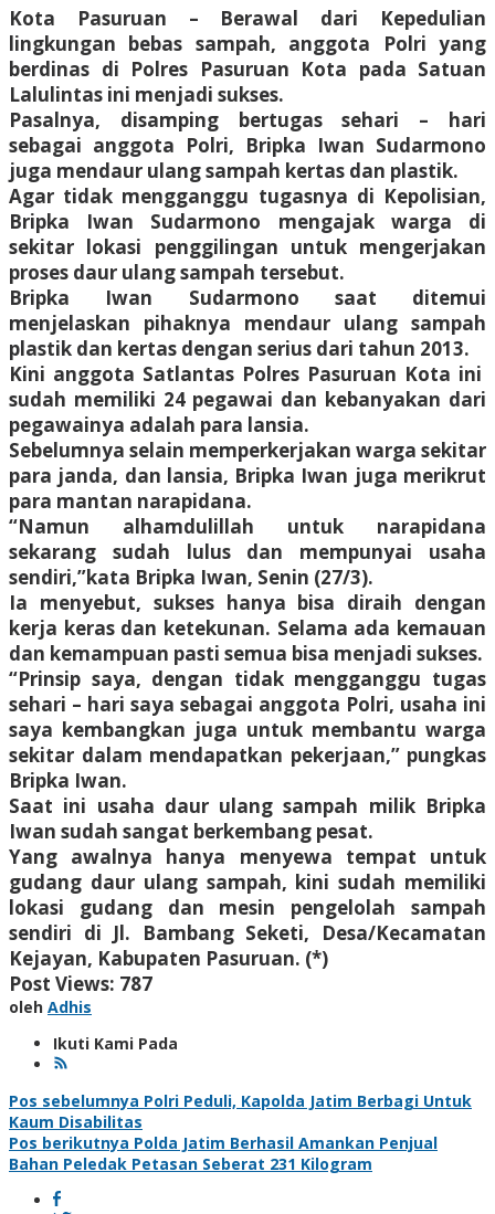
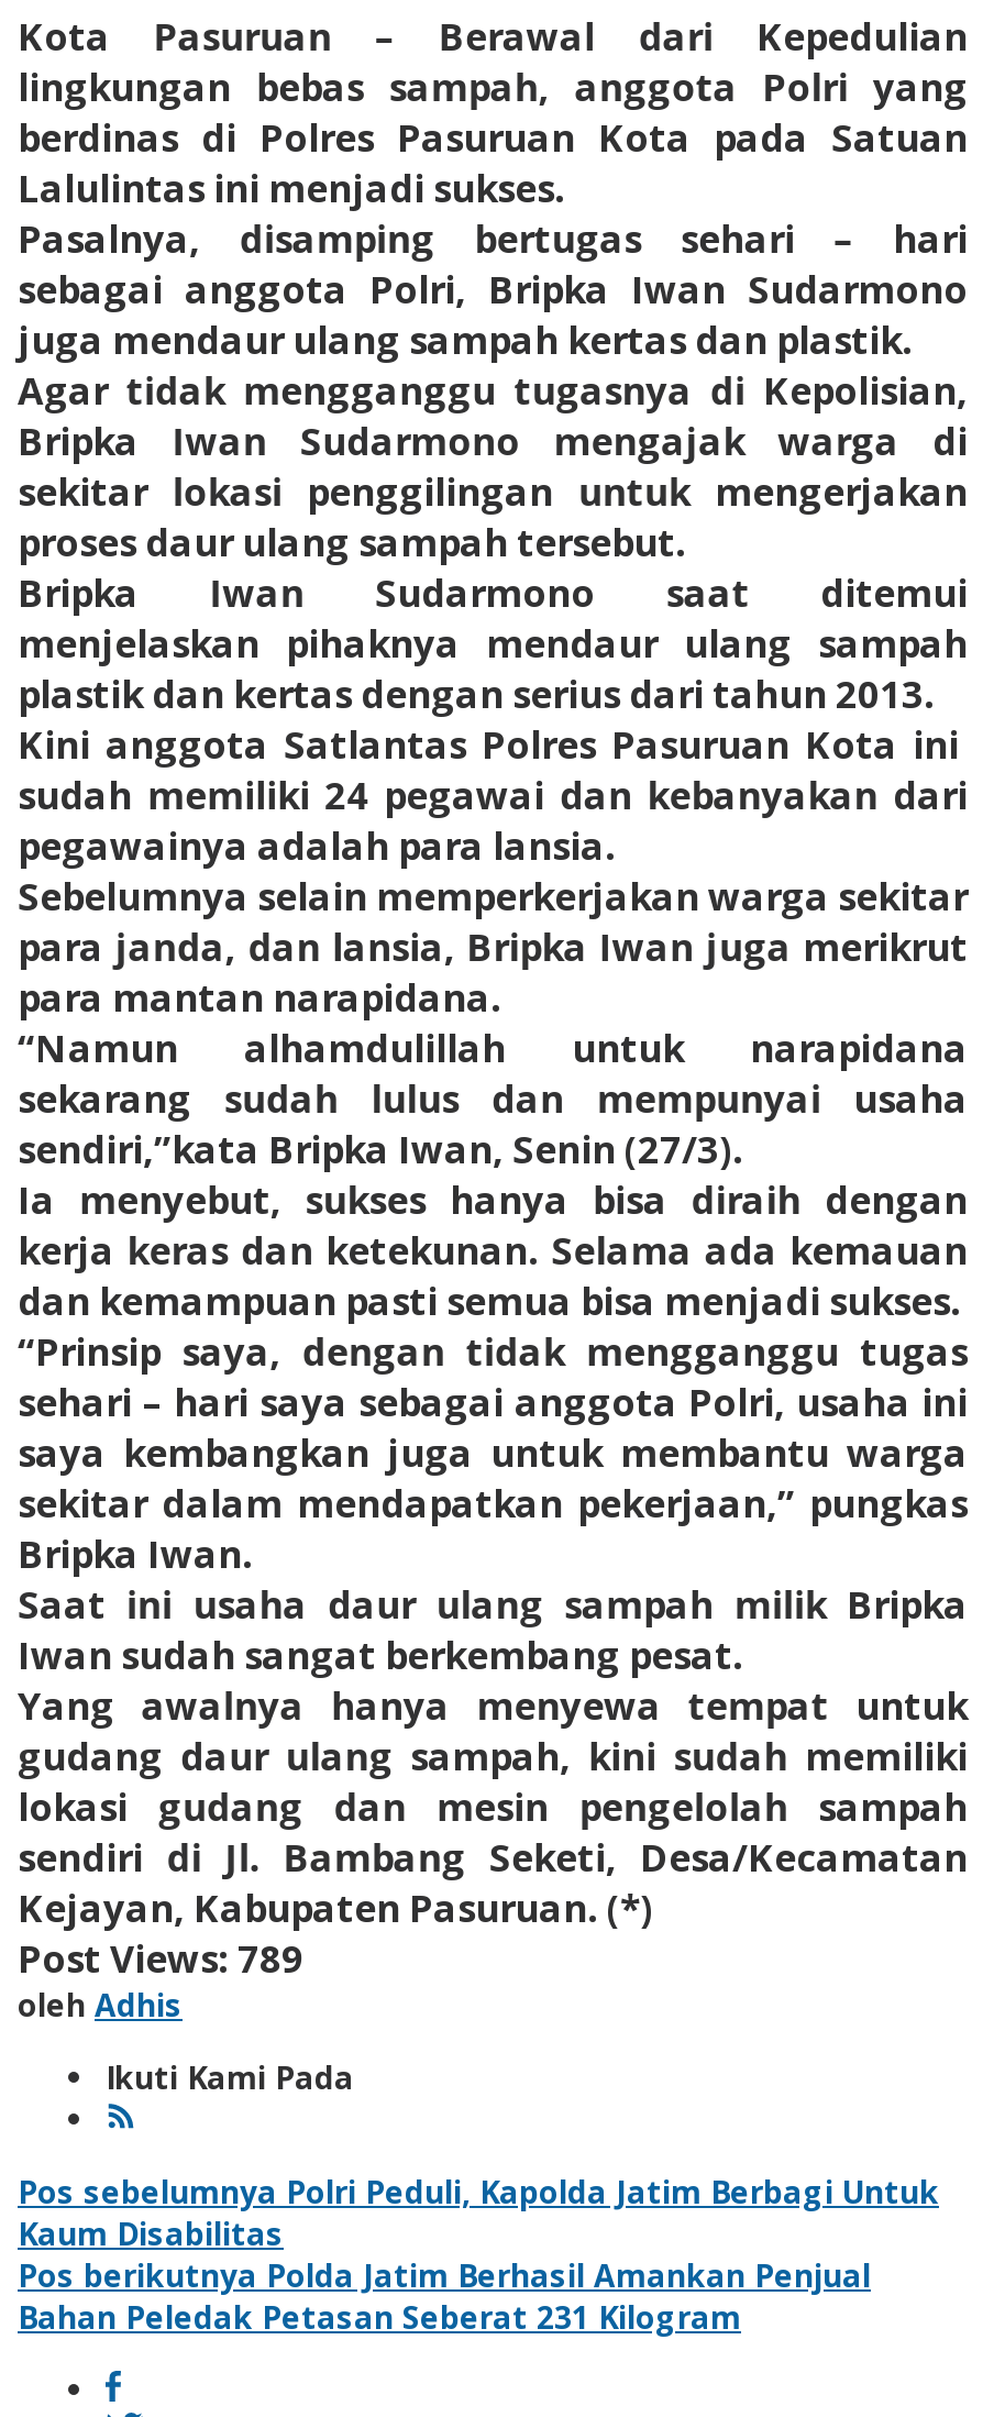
[9,971,152,996] Post Views: 787 -> [18,1933,303,1983] Post Views: 789

